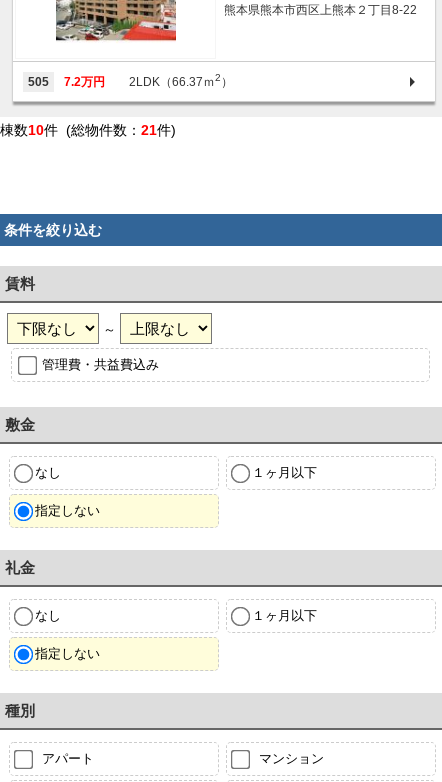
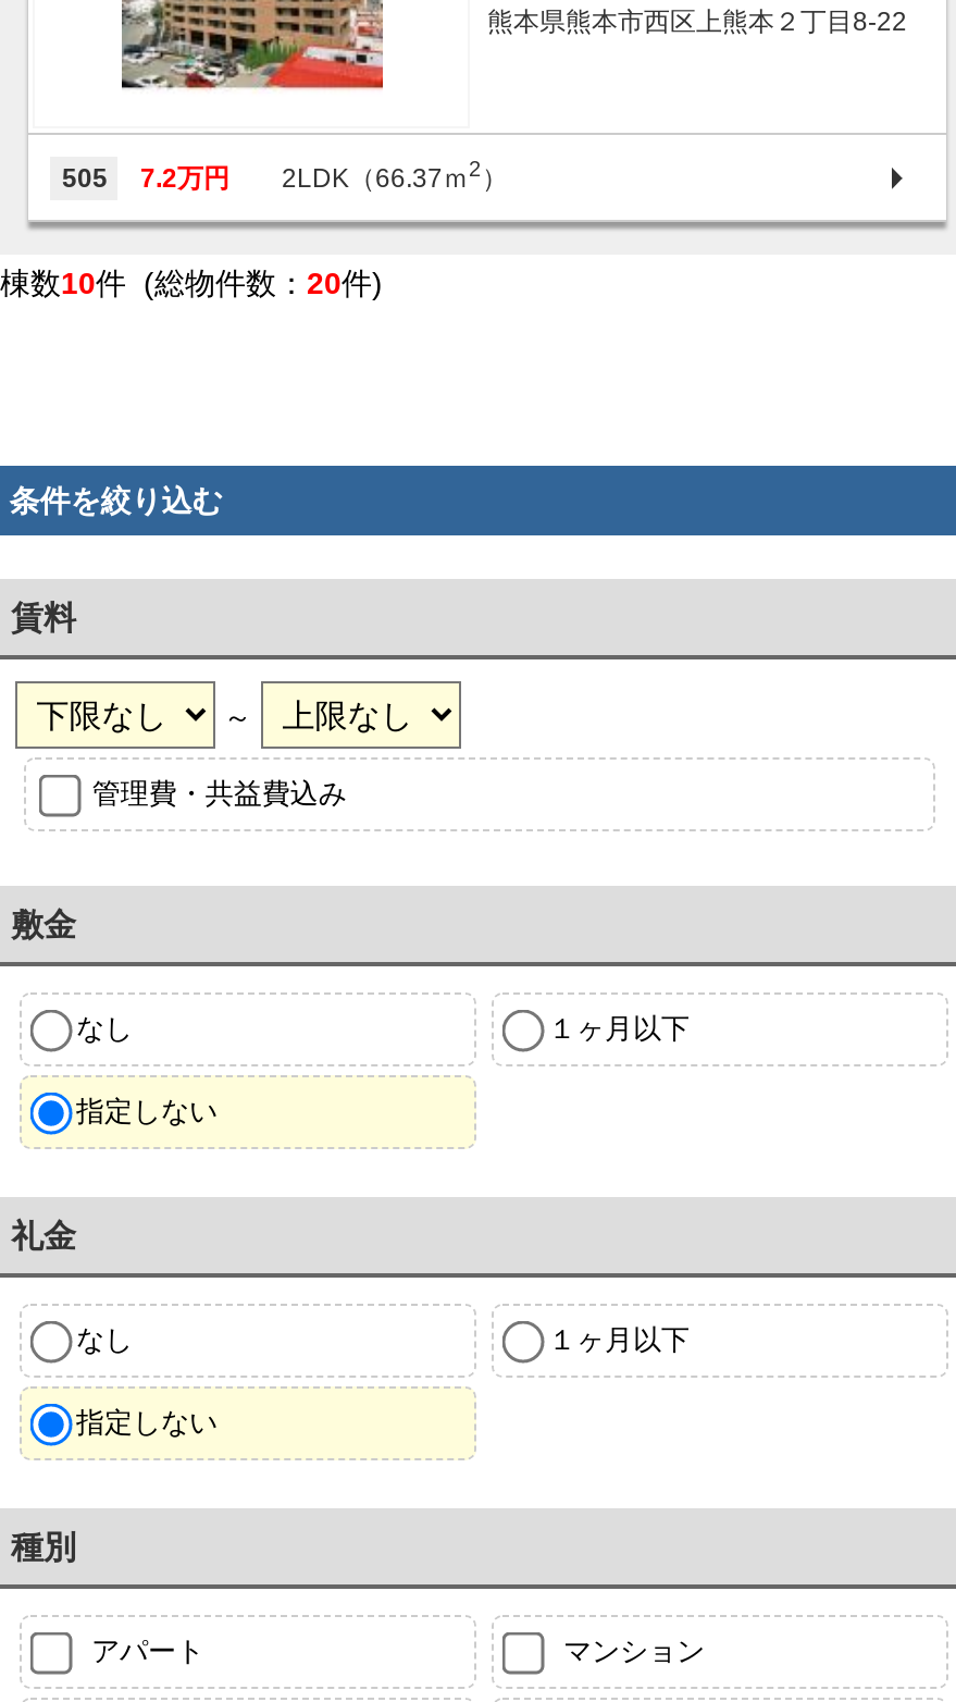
[0,122,176,138] 棟数10件 (総物件数：21件) -> [0,266,383,301] 棟数10件 (総物件数：20件)

